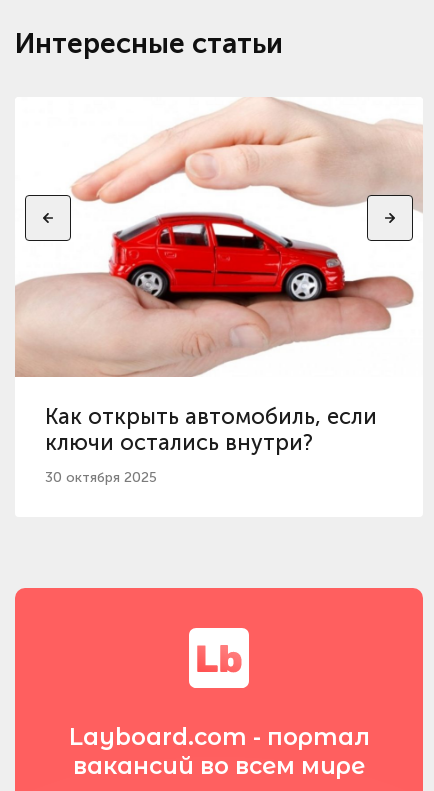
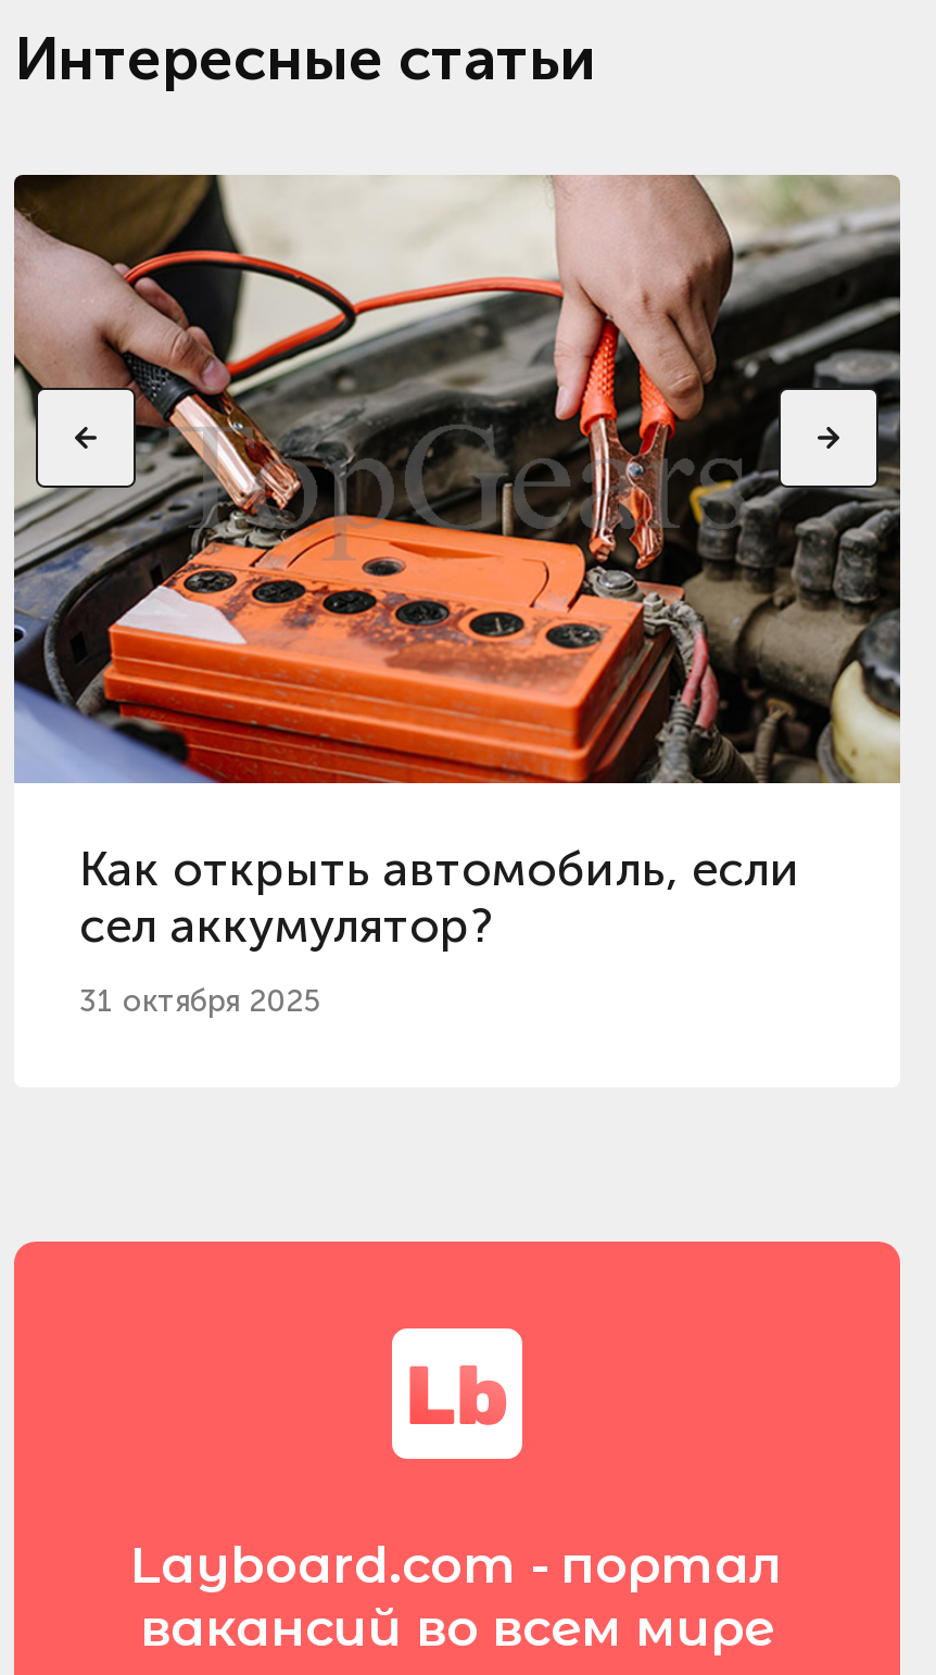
[15,97,423,377] [image] -> [12,173,902,785] [image]
[45,429,313,456] ключи остались внутри? -> [79,897,492,955] сел аккумулятор?
[45,469,157,486] 30 октября 2025 -> [79,983,320,1020] 31 октября 2025

